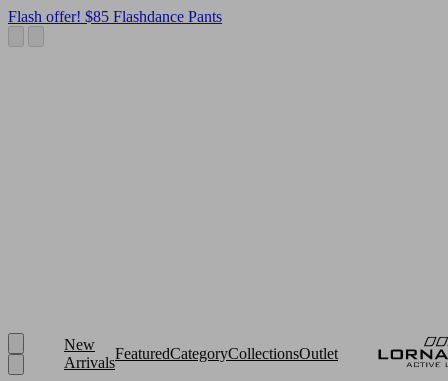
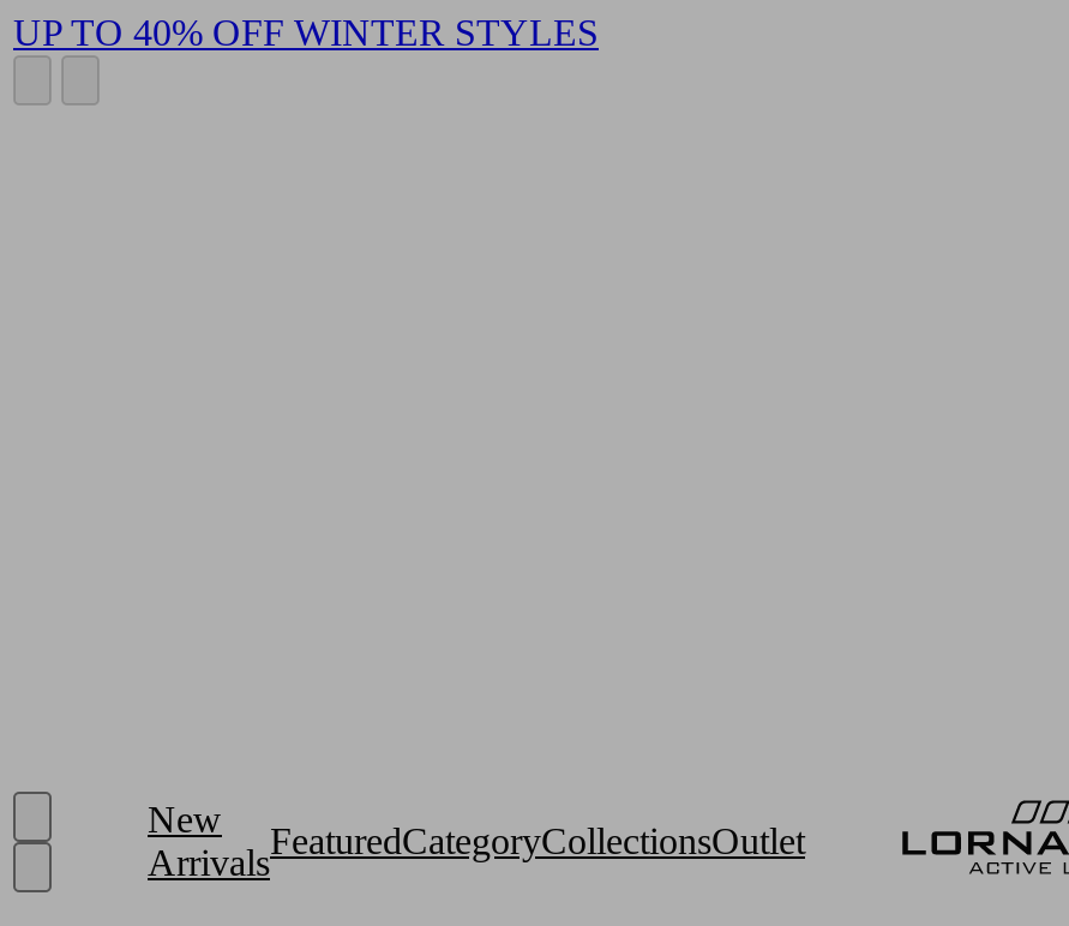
[8,8,222,25] Flash offer! $85 Flashdance Pants -> [13,12,599,53] UP TO 40% OFF WINTER STYLES

